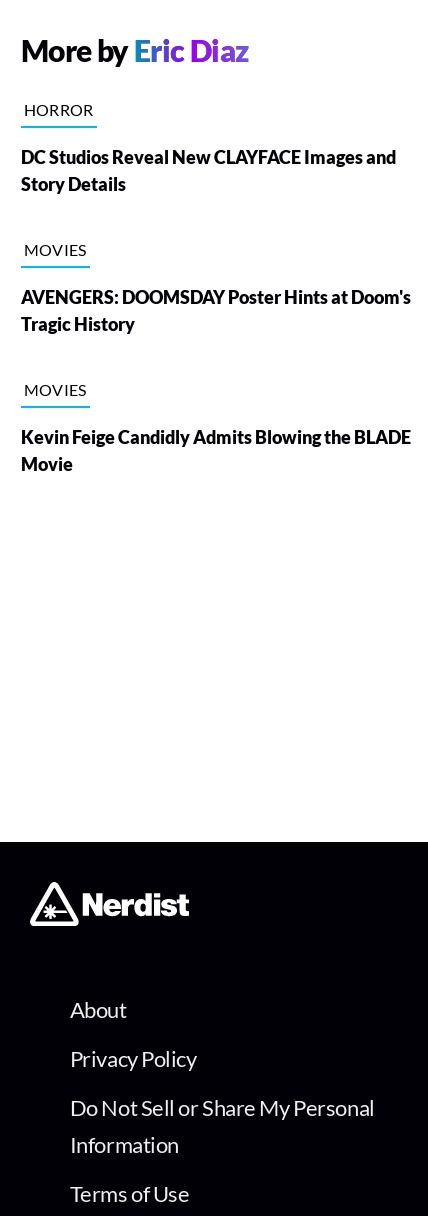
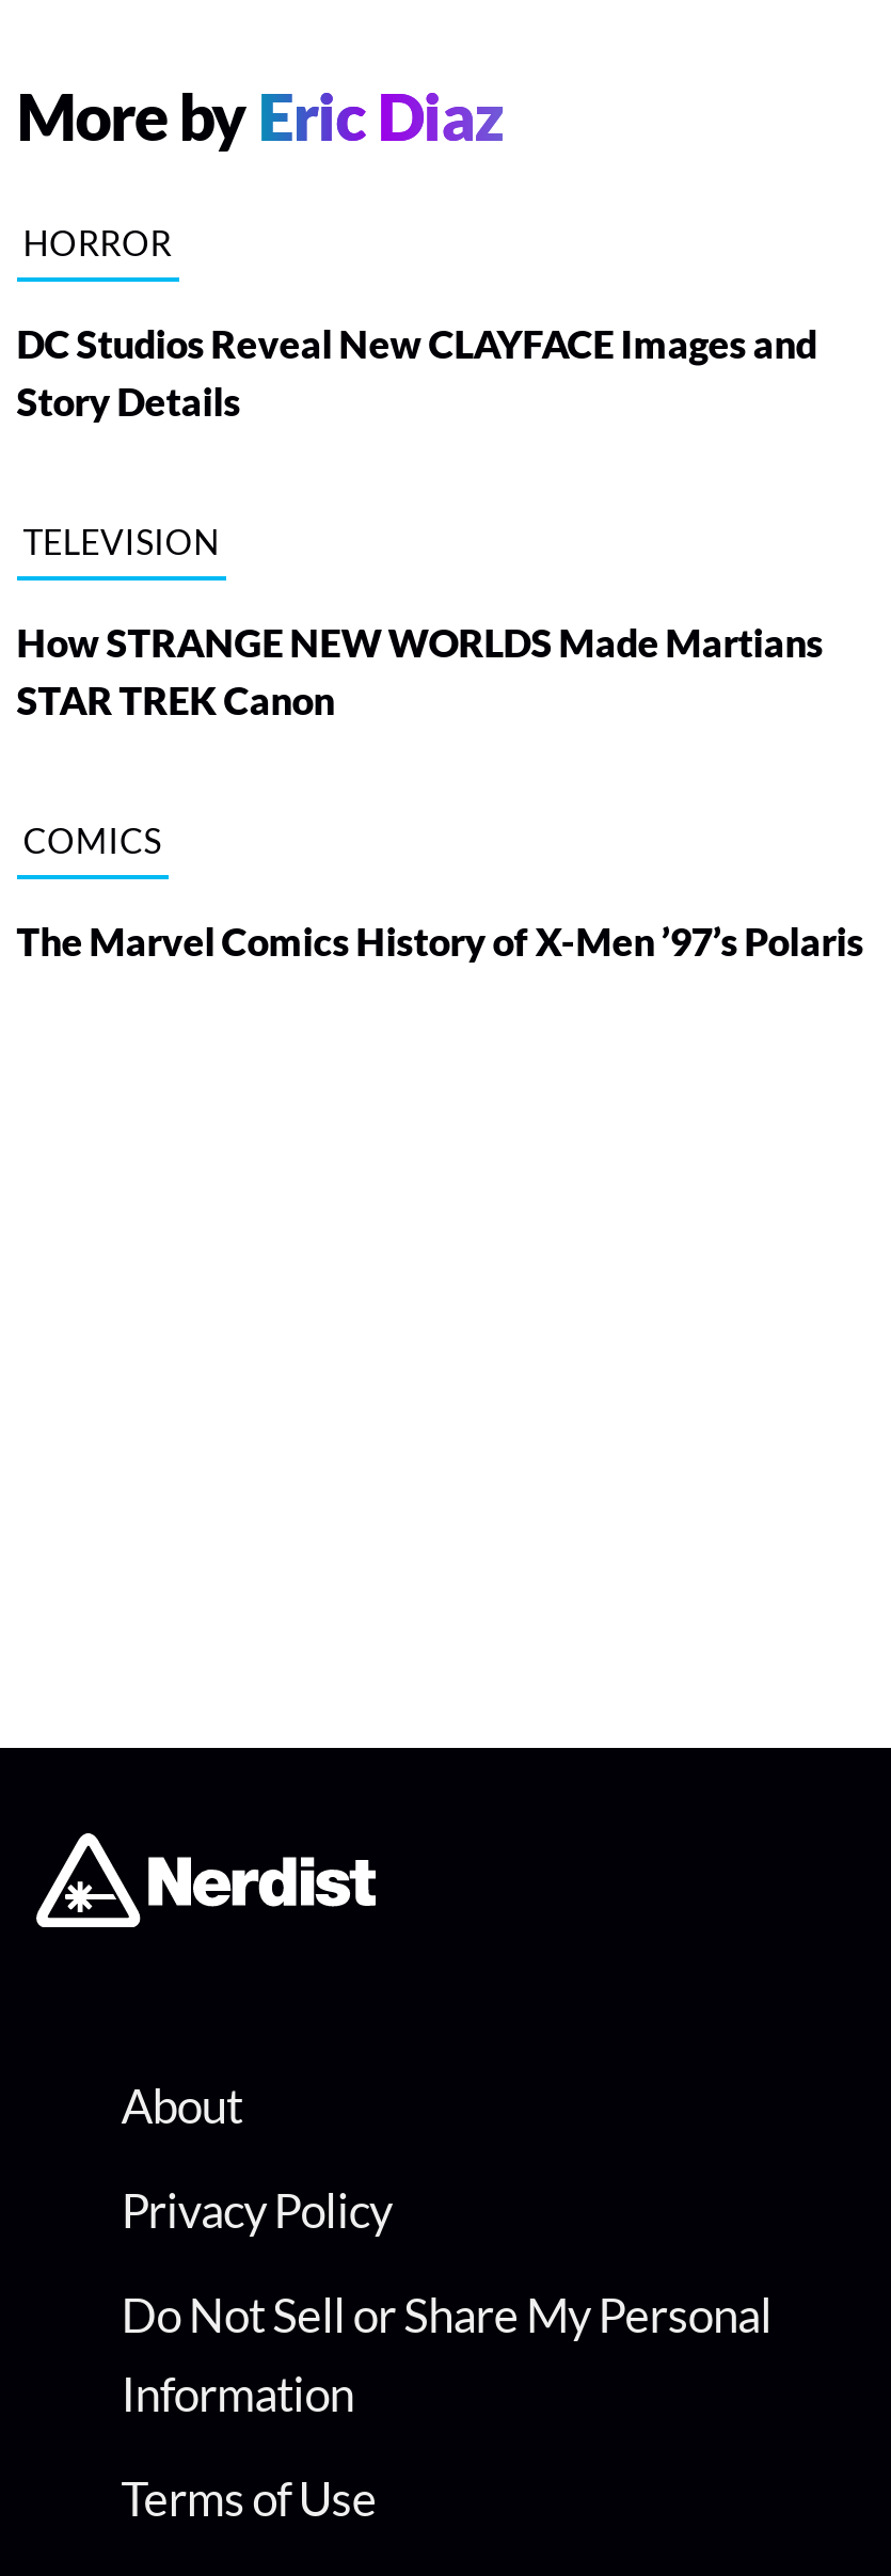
[24,240,87,259] MOVIES -> [23,521,220,562] TELEVISION
[21,286,411,335] AVENGERS: DOOMSDAY Poster Hints at Doom's | Tragic History -> [16,619,823,724] How STRANGE NEW WORLDS Made Martians | STAR TREK Canon
[24,380,87,399] MOVIES -> [23,820,161,861] COMICS
[21,426,411,475] Kevin Feige Candidly Admits Blowing the BLADE | Movie -> [16,918,864,965] The Marvel Comics History of X-Men ’97’s Polaris

